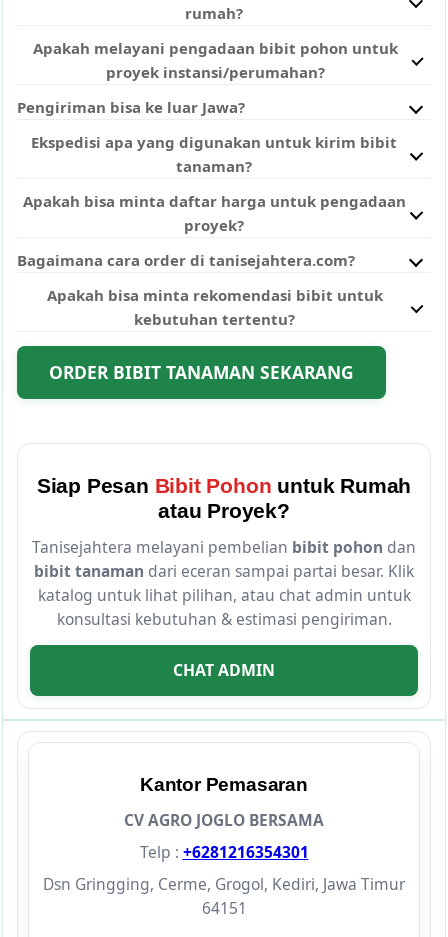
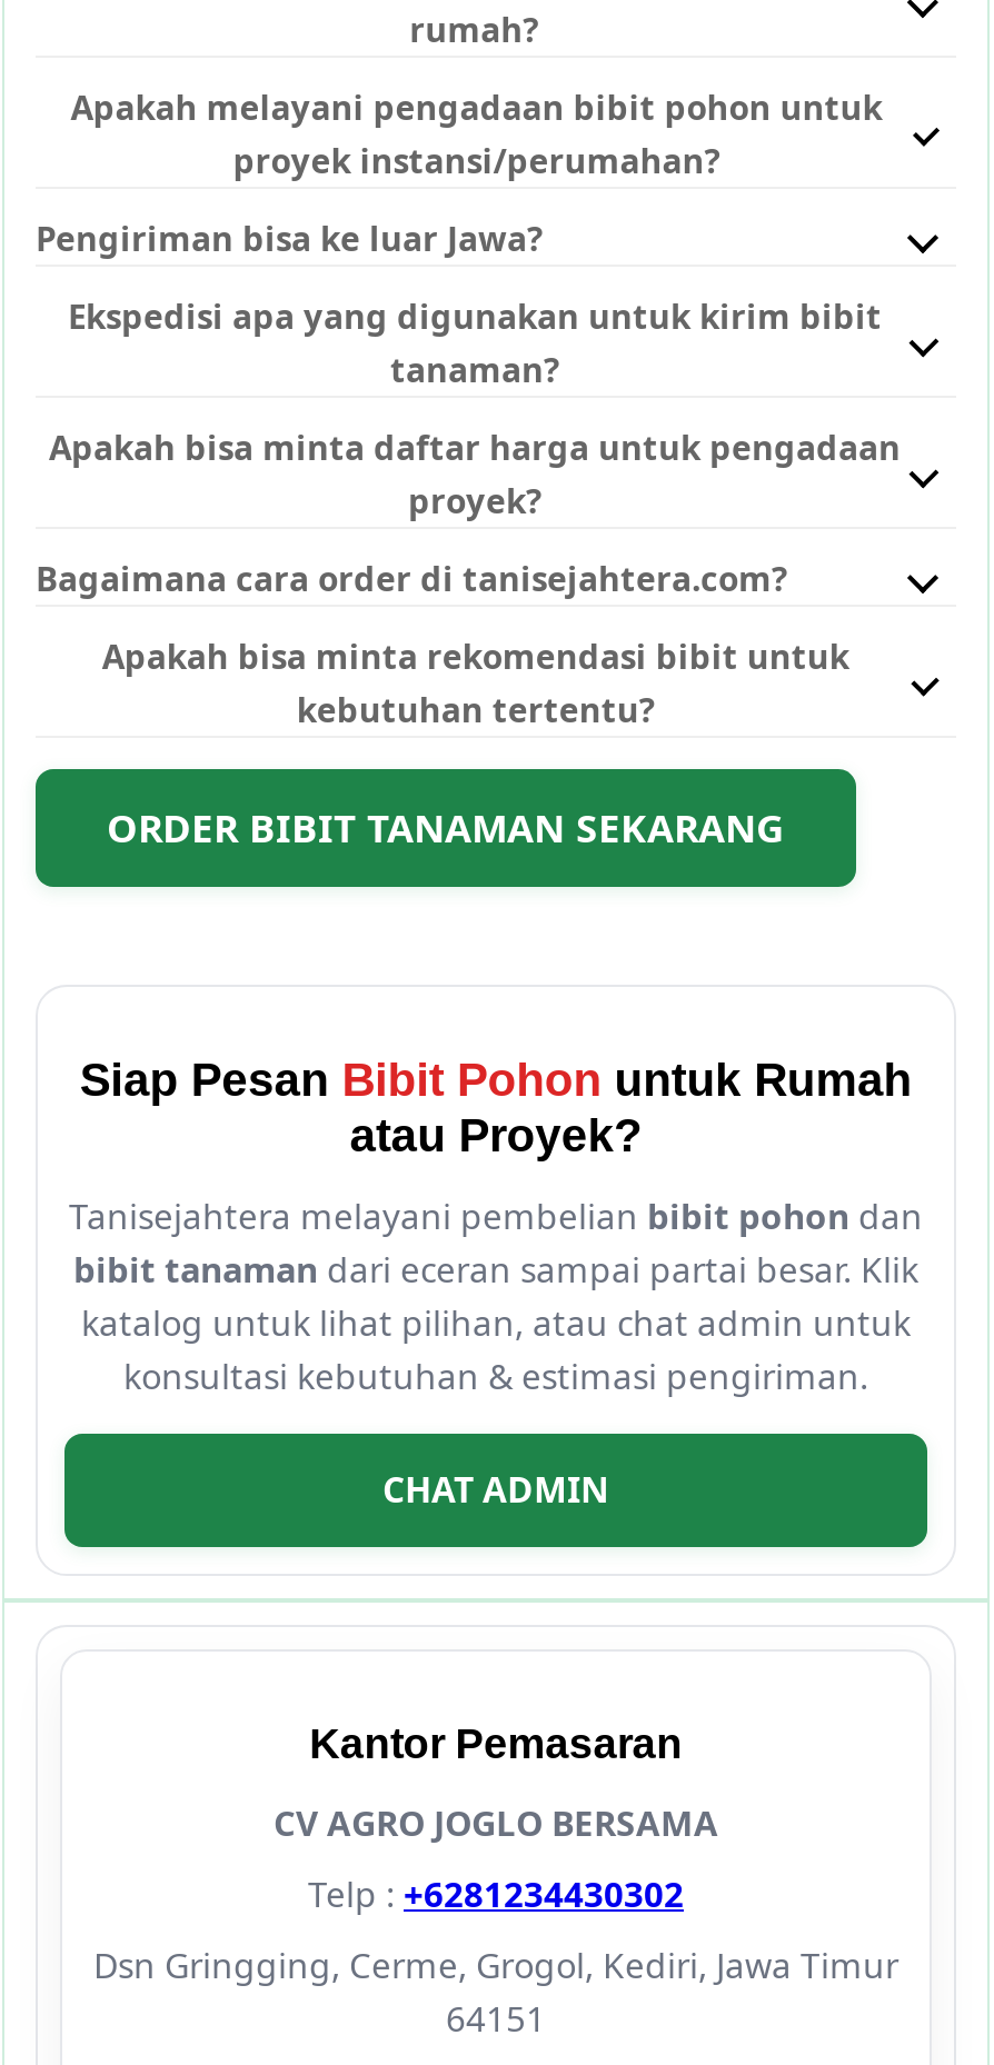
[139,841,308,863] Telp : +6281216354301 -> [308,1869,684,1918] Telp : +6281234430302

